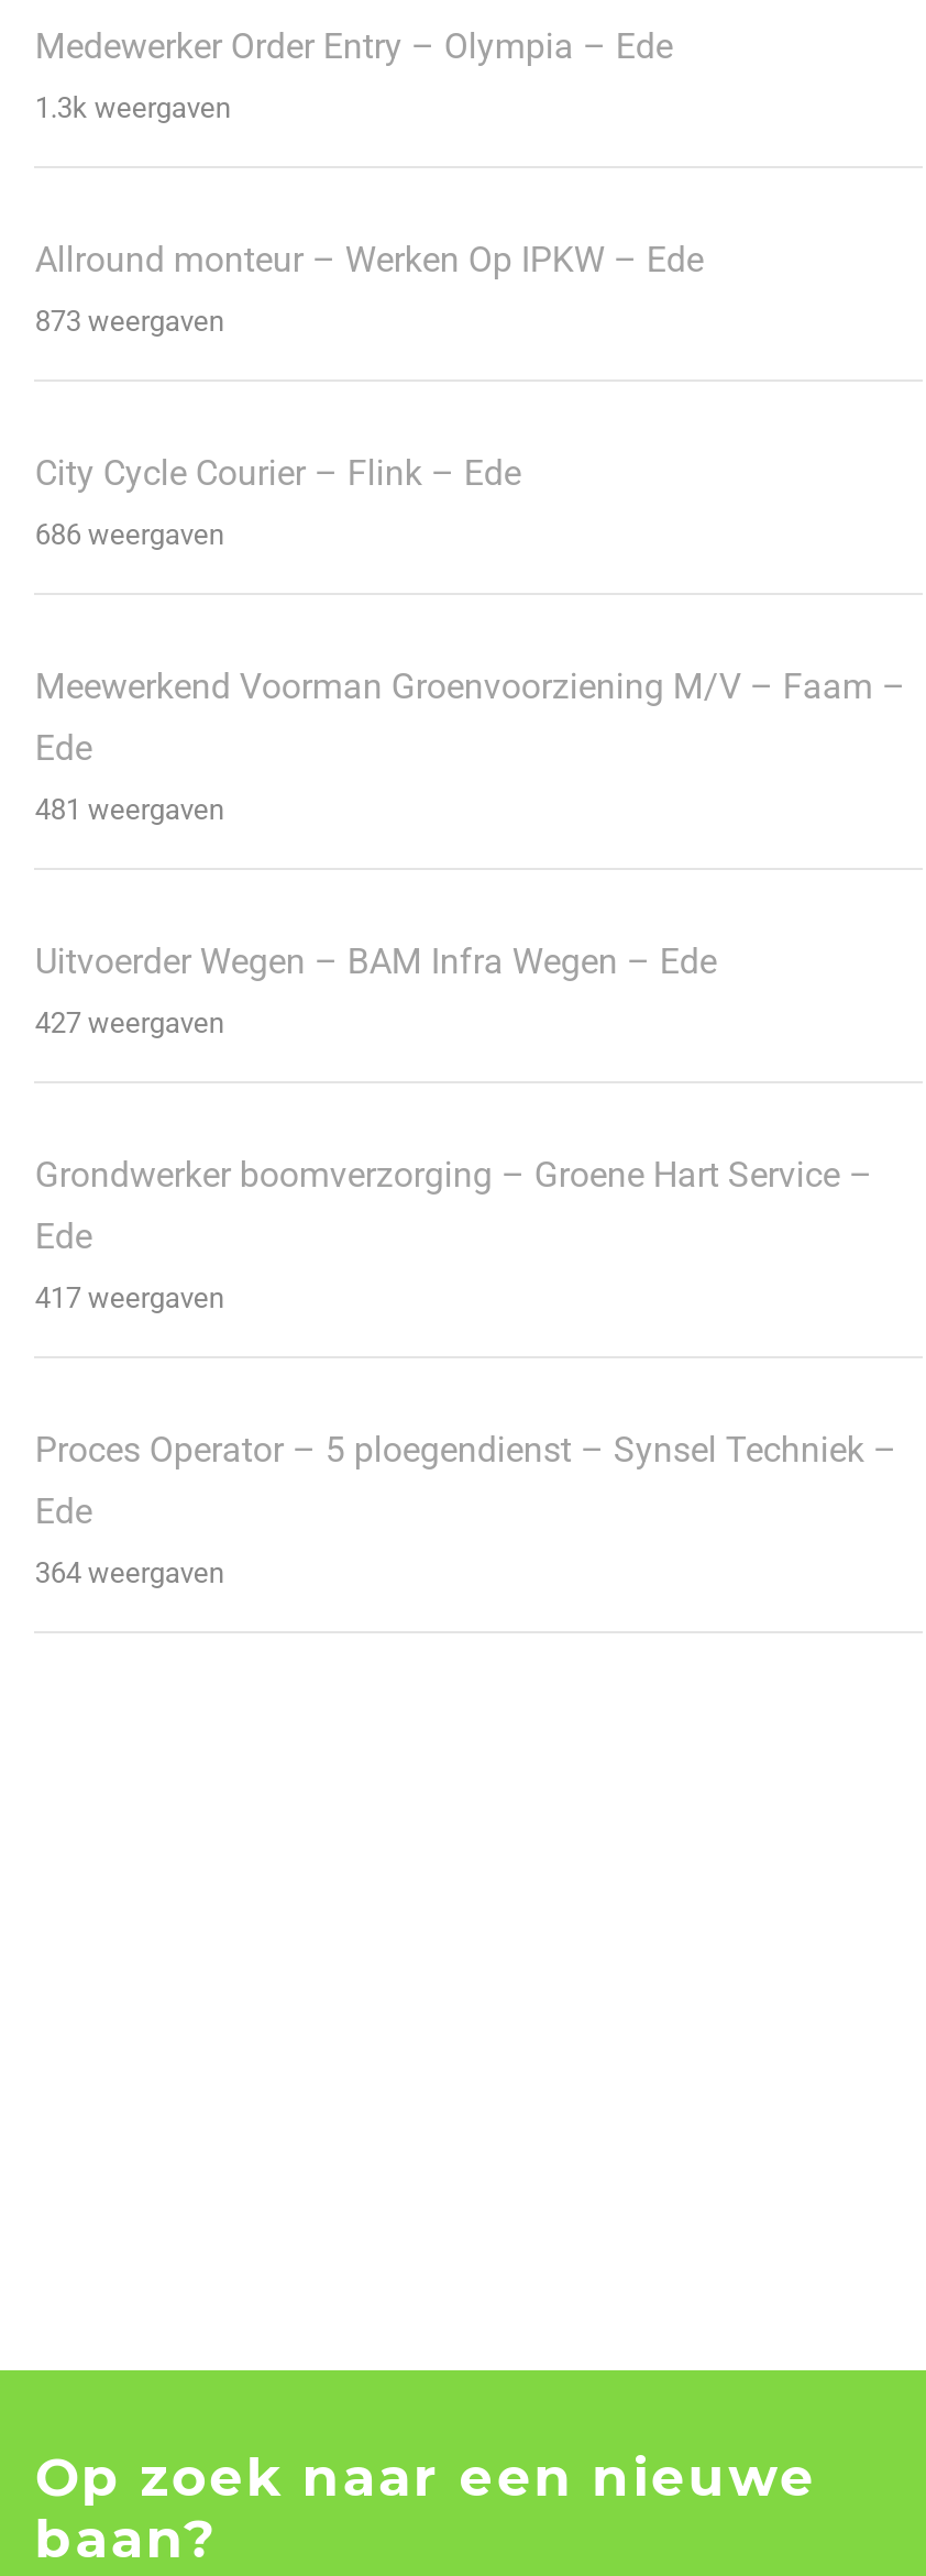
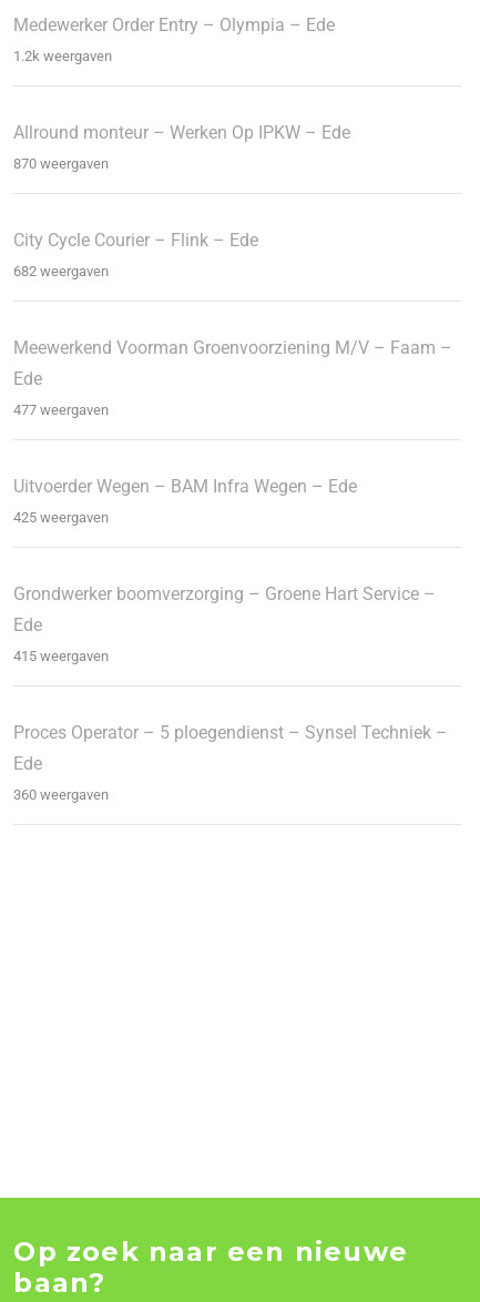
[35,91,231,124] 1.3k weergaven -> [14,47,112,64] 1.2k weergaven
[35,304,224,337] 873 weergaven -> [14,155,109,172] 870 weergaven
[35,518,224,551] 686 weergaven -> [14,263,109,279] 682 weergaven
[35,793,224,826] 481 weergaven -> [14,401,109,418] 477 weergaven
[35,1006,224,1039] 427 weergaven -> [14,509,109,525] 425 weergaven
[35,1281,224,1314] 417 weergaven -> [14,647,109,664] 415 weergaven
[35,1556,224,1589] 364 weergaven -> [14,786,109,803] 360 weergaven

